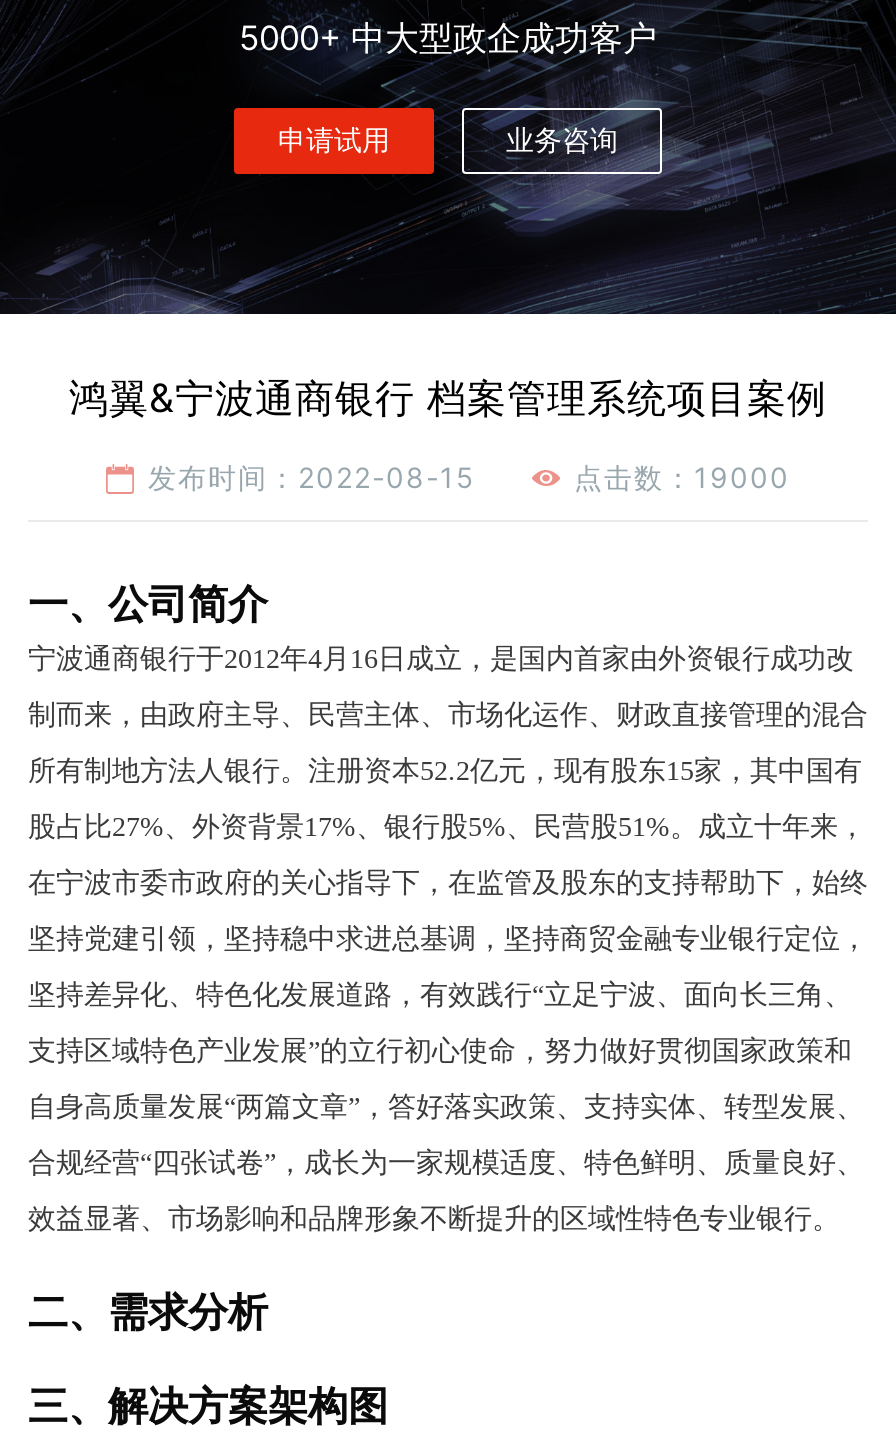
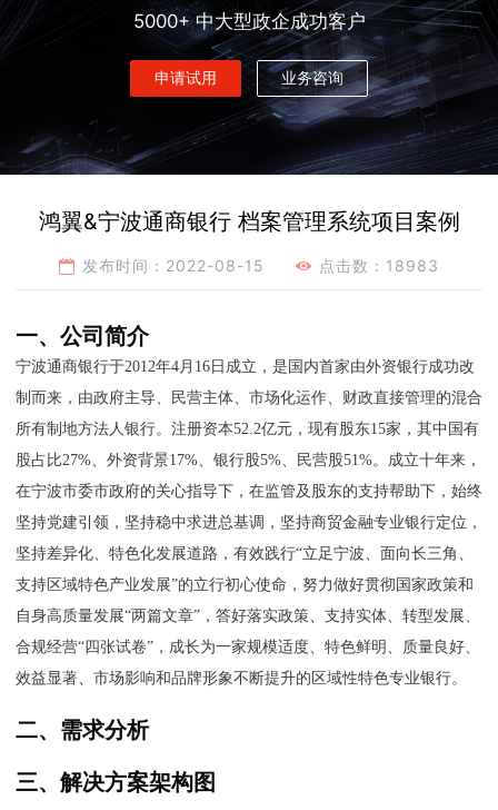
[574,460,790,494] 点击数：19000 -> [319,256,439,275] 点击数：18983

